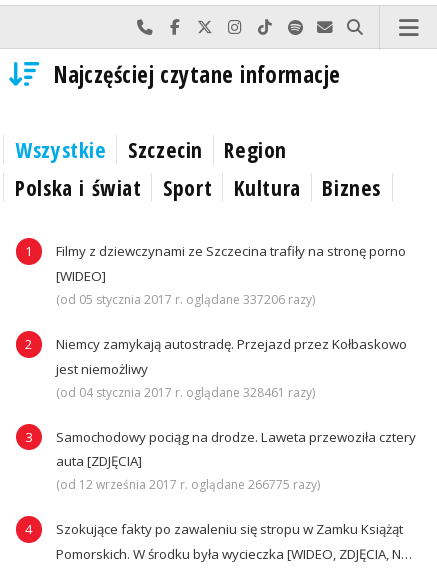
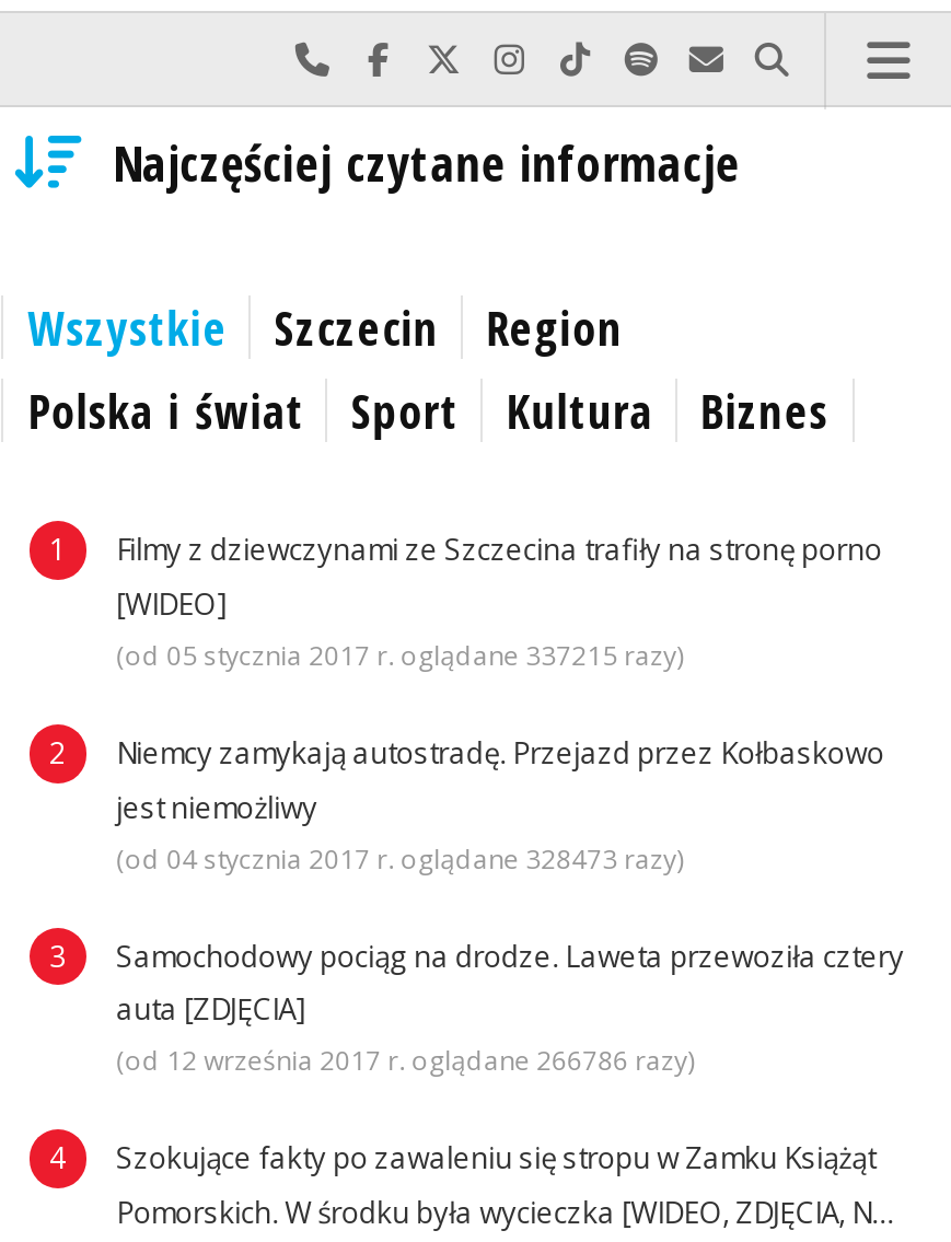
[56,291,315,308] (od 05 stycznia 2017 r. oglądane 337206 razy) -> [116,637,683,674] (od 05 stycznia 2017 r. oglądane 337215 razy)
[56,384,315,401] (od 04 stycznia 2017 r. oglądane 328461 razy) -> [116,840,683,877] (od 04 stycznia 2017 r. oglądane 328473 razy)
[56,476,320,493] (od 12 września 2017 r. oglądane 266775 razy) -> [116,1042,694,1079] (od 12 września 2017 r. oglądane 266786 razy)

